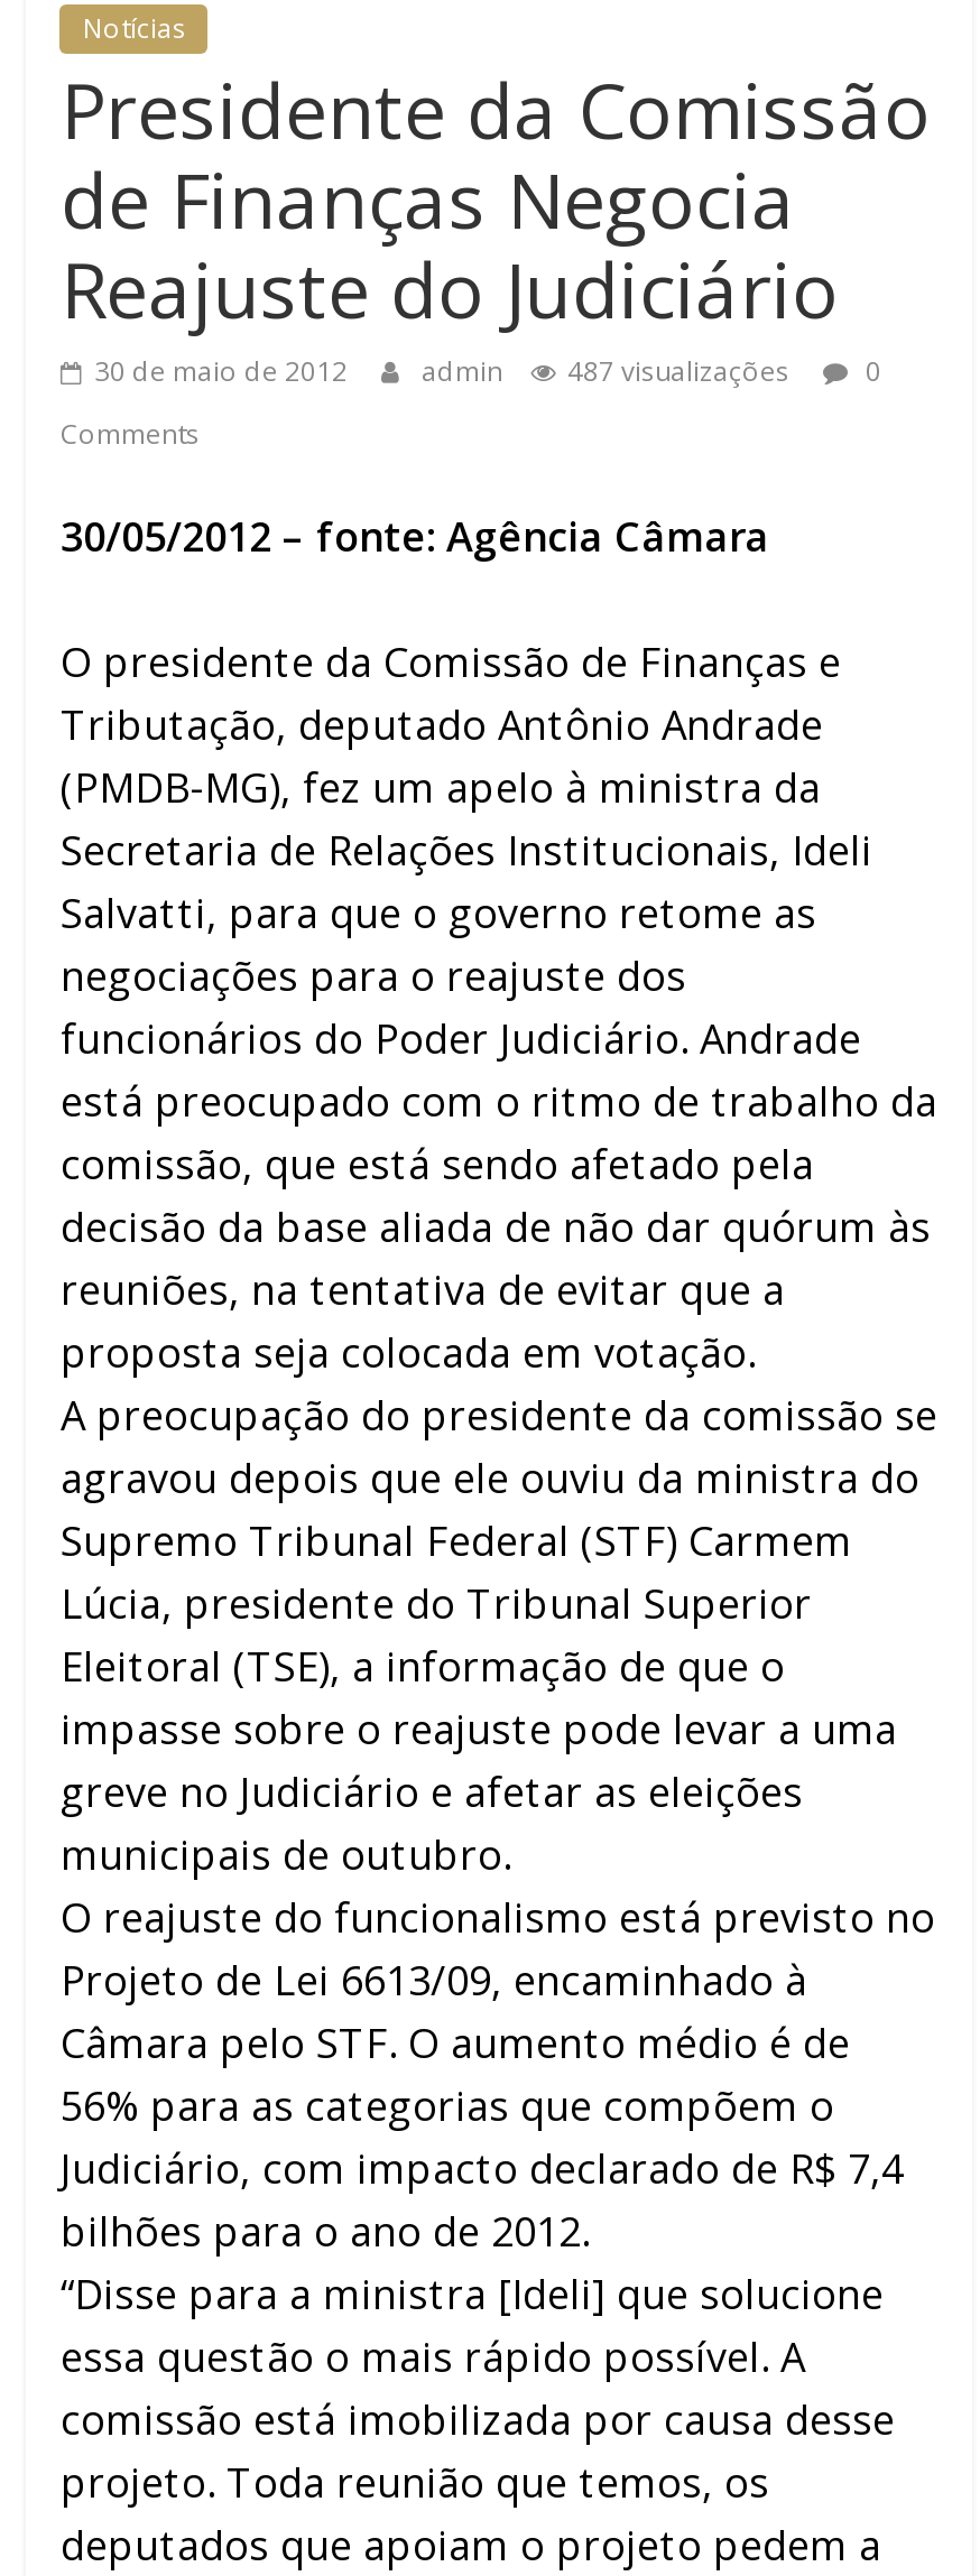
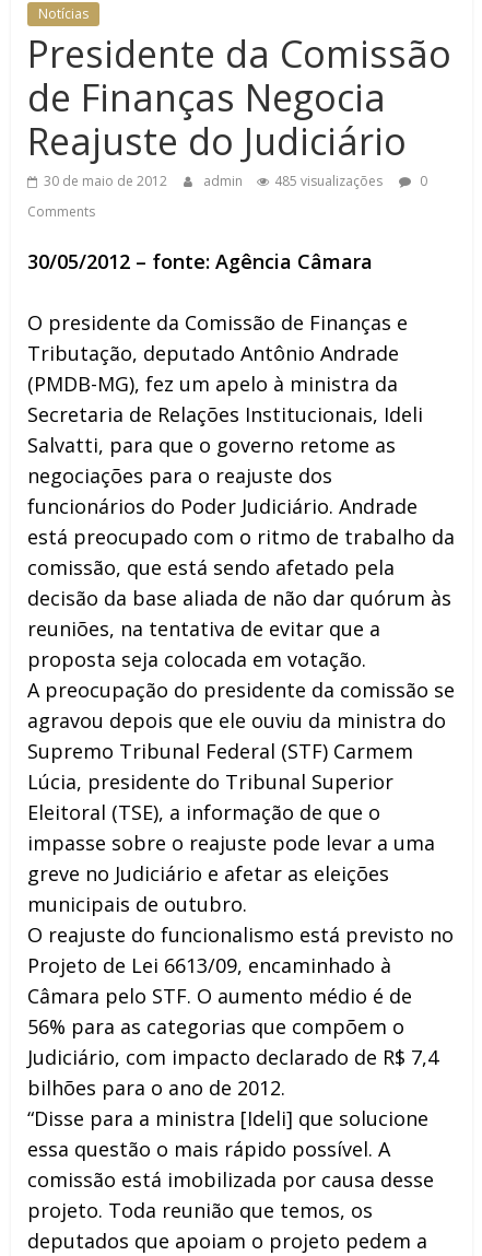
[567,352,789,390] 487 visualizações -> [275,171,383,190] 485 visualizações

